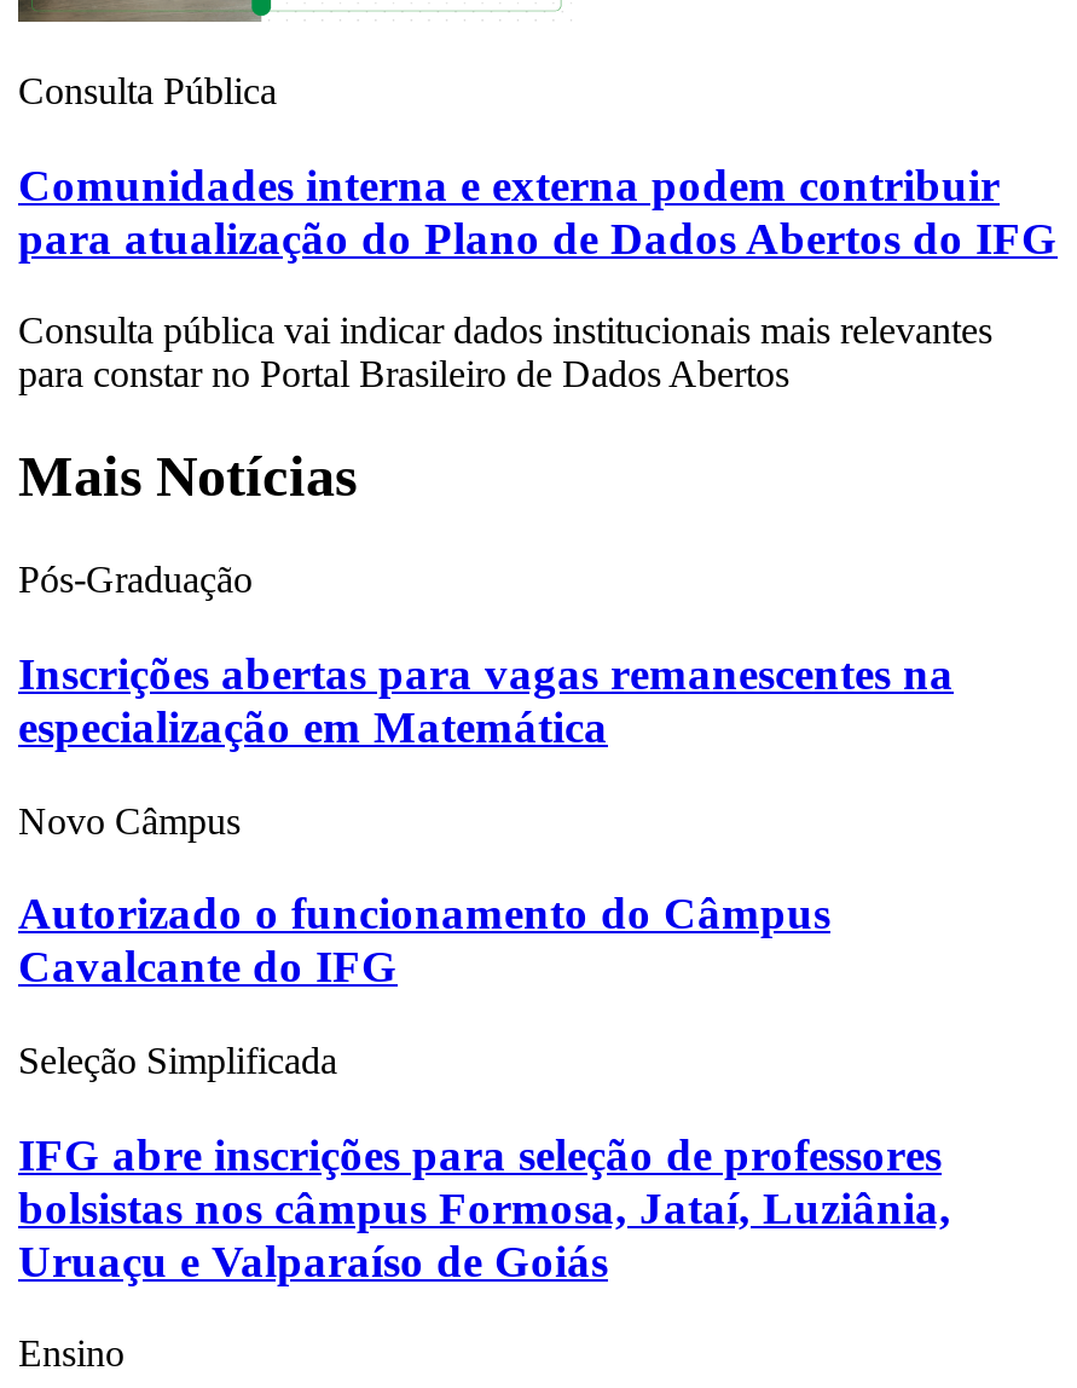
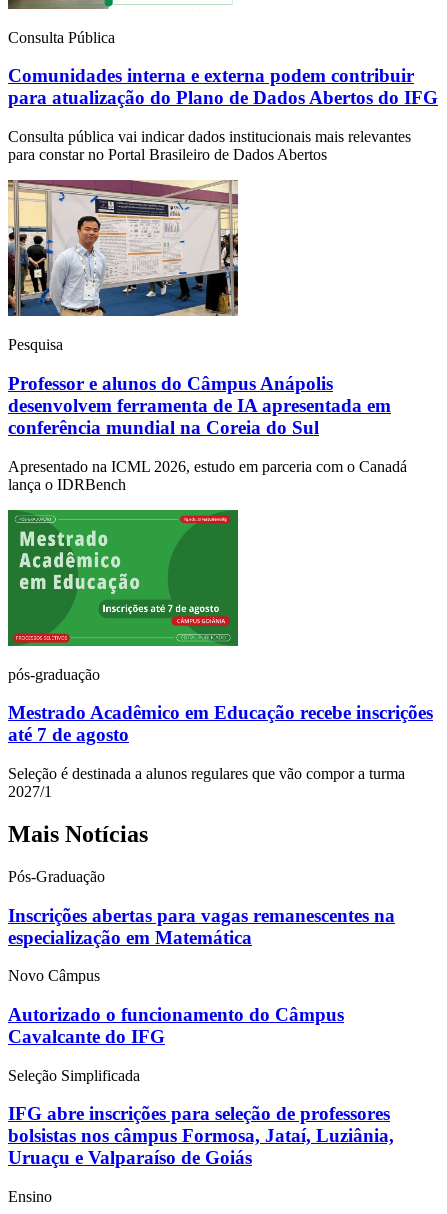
none -> [7,179,407,493] [image] | Pesquisa | Professor e alunos do Câmpus Anápolis | desenvolvem ferramenta de IA apresentada em | conferência mundial na Coreia do Sul | Apresentado na ICML 2026, estudo em parceria com o Canadá | lança o IDRBench
none -> [7,509,433,800] [image] | pós-graduação | Mestrado Acadêmico em Educação recebe inscrições | até 7 de agosto | Seleção é destinada a alunos regulares que vão compor a turma | 2027/1

